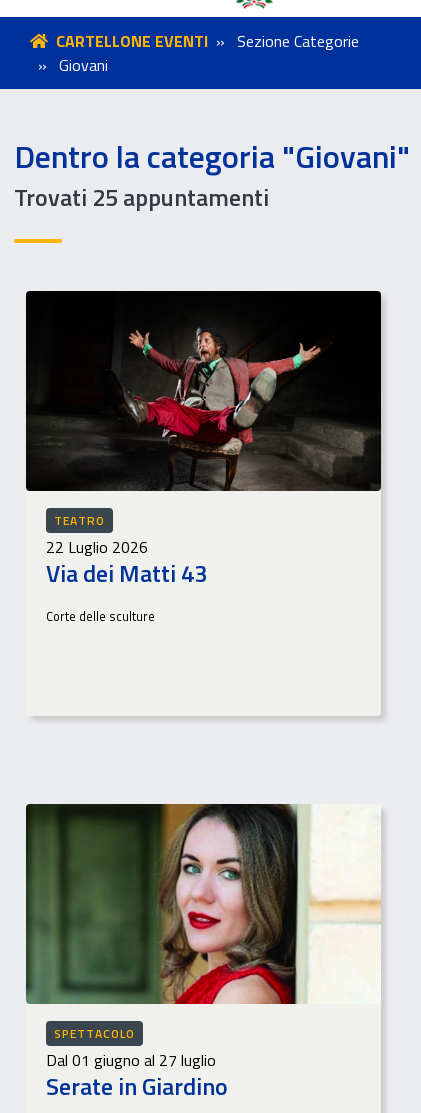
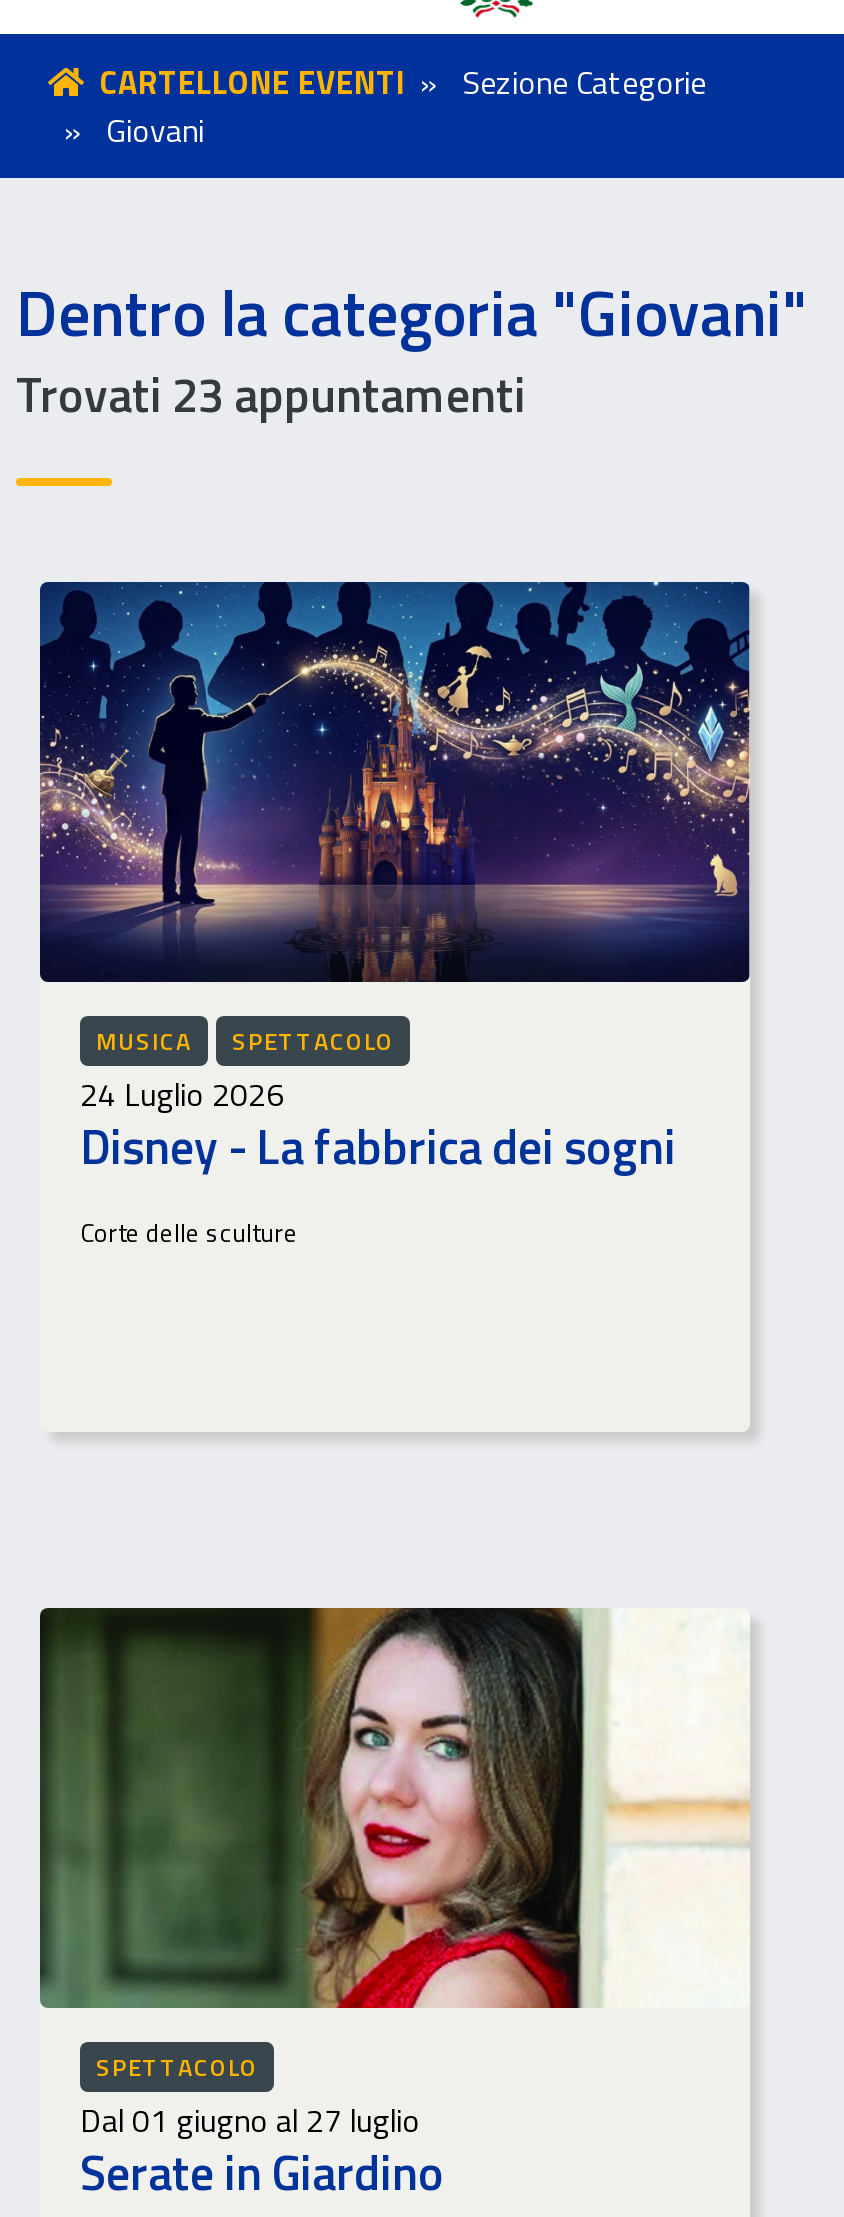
[14,179,269,215] Trovati 25 appuntamenti -> [16,358,526,430] Trovati 23 appuntamenti
[25,290,382,591] [image] | TEATRO | 22 Luglio 2026 | Via dei Matti 43 -> [38,580,750,1182] [image] | MUSICA | SPETTACOLO | 24 Luglio 2026 | Disney - La fabbrica dei sogni

